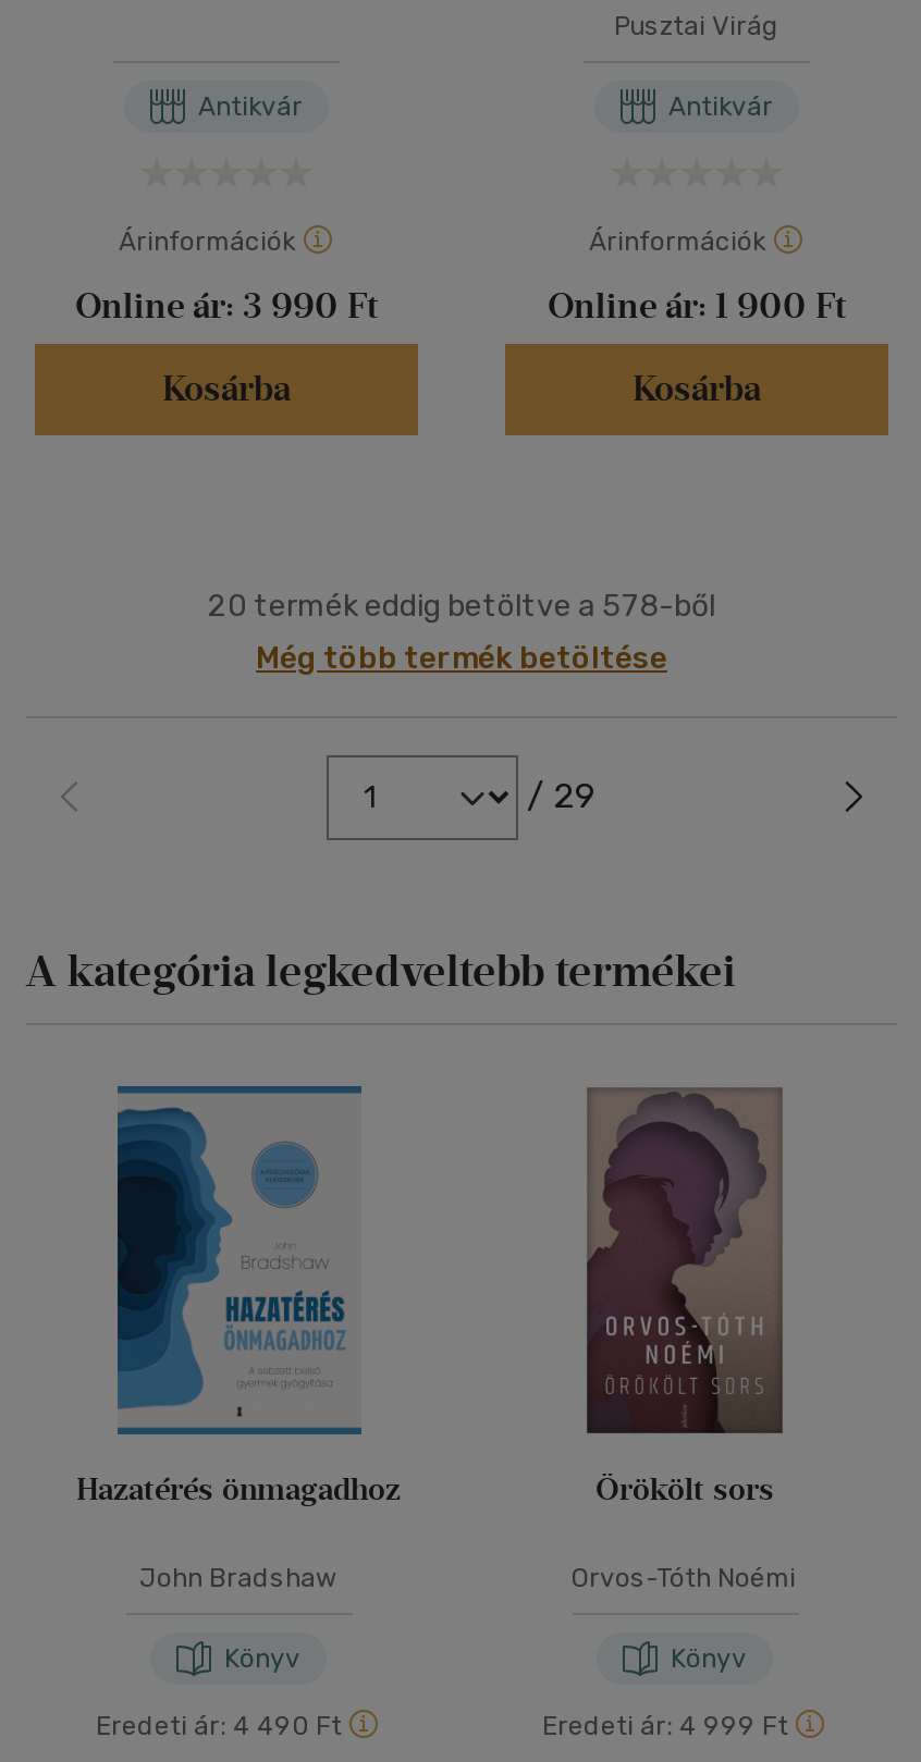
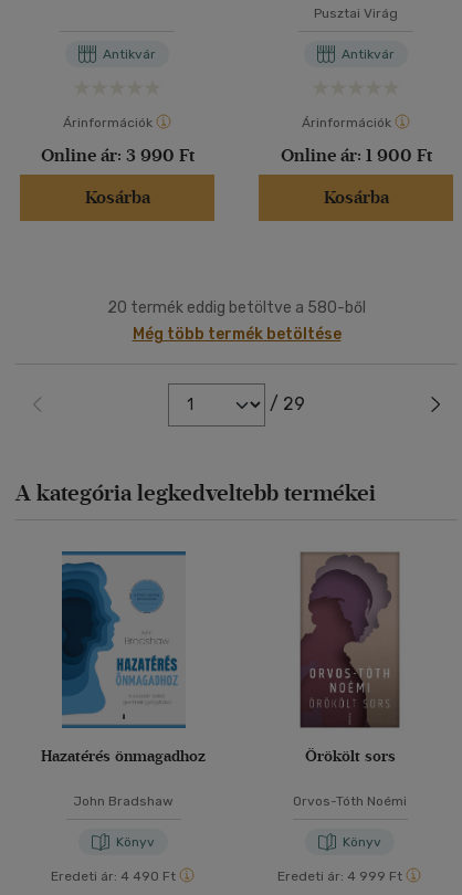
[208,588,715,625] 20 termék eddig betöltve a 578-ből -> [107,298,366,317] 20 termék eddig betöltve a 580-ből

